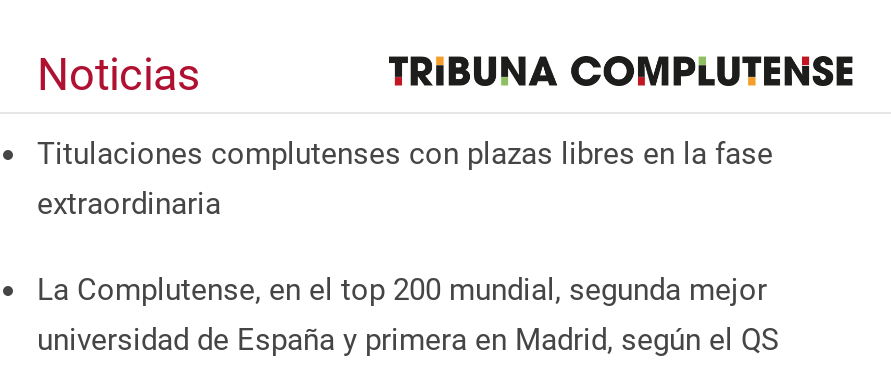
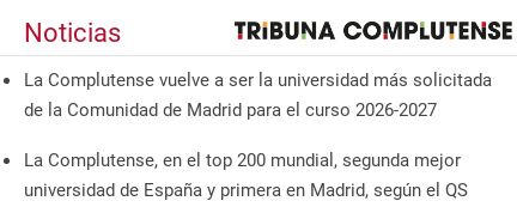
[37,136,773,222] Titulaciones complutenses con plazas libres en la fase | extraordinaria -> [24,69,492,121] La Complutense vuelve a ser la universidad más solicitada | de la Comunidad de Madrid para el curso 2026-2027

